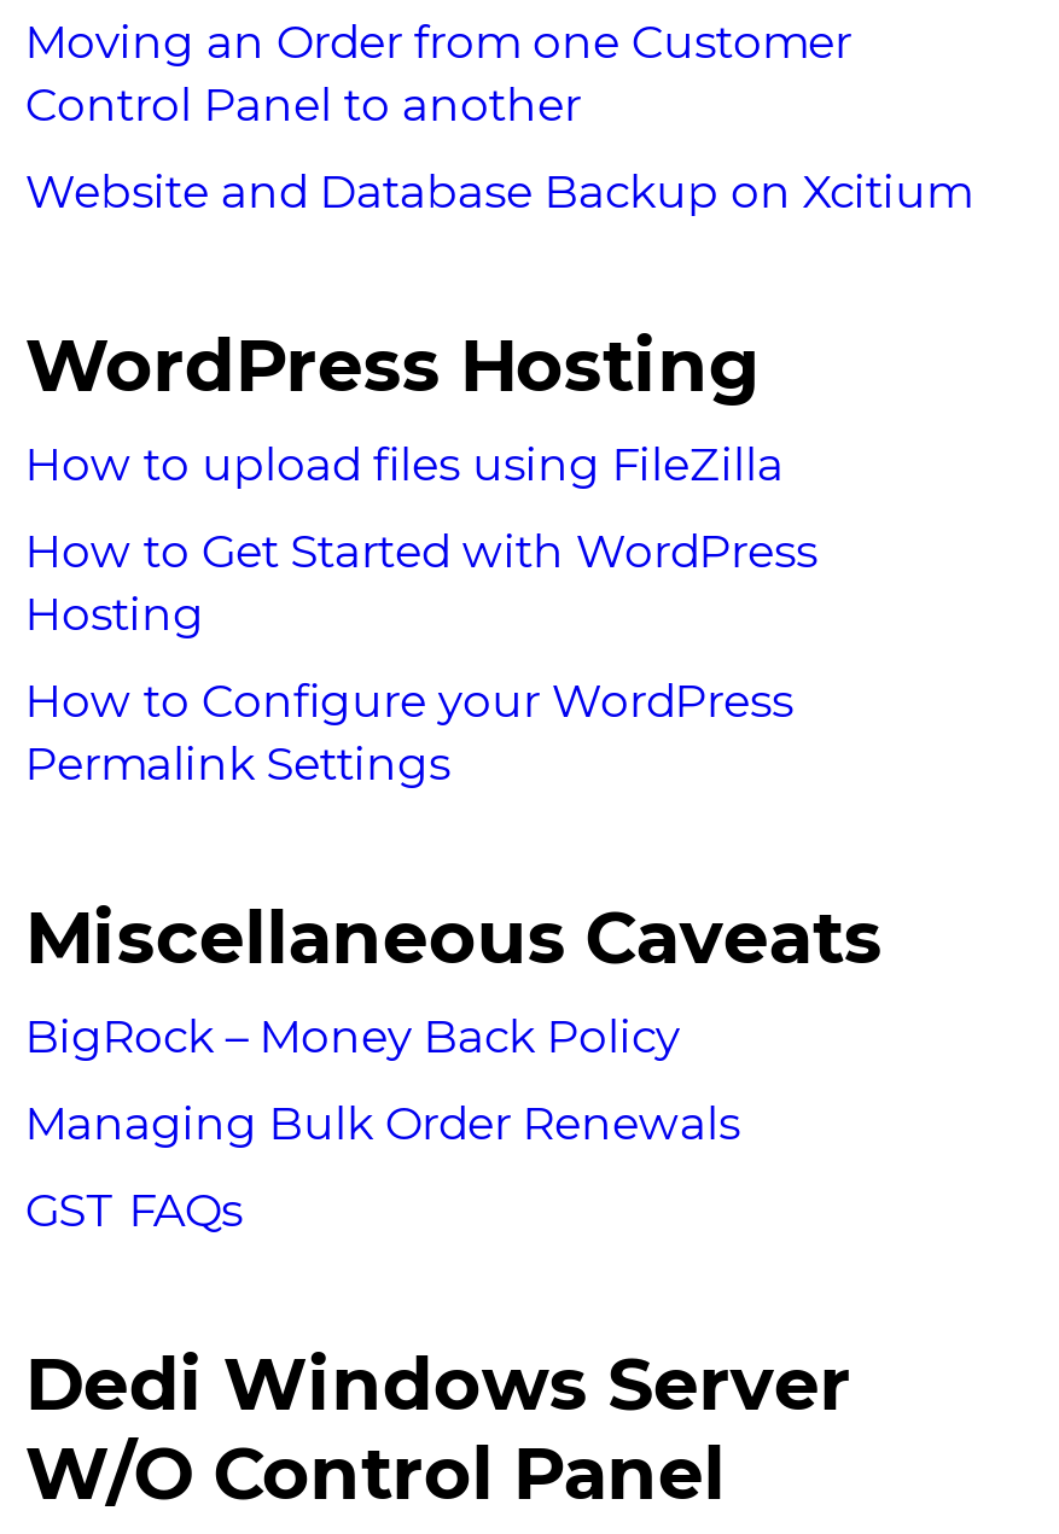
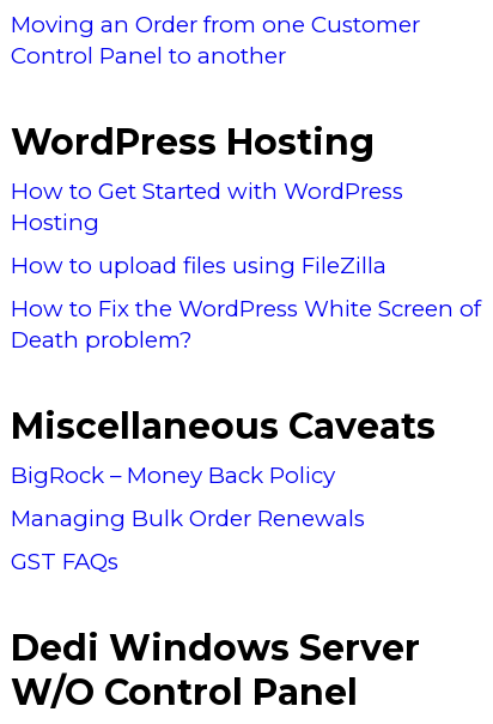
[25,164,972,220] Website and Database Backup on Xcitium -> none
moved [25,437,783,492] -> [11,252,387,279]: How to upload files using FileZilla
moved [25,524,817,642] -> [11,177,404,236]: How to Get Started with WordPress | Hosting
[25,673,793,792] How to Configure your WordPress | Permalink Settings -> [11,295,482,354] How to Fix the WordPress White Screen of | Death problem?

